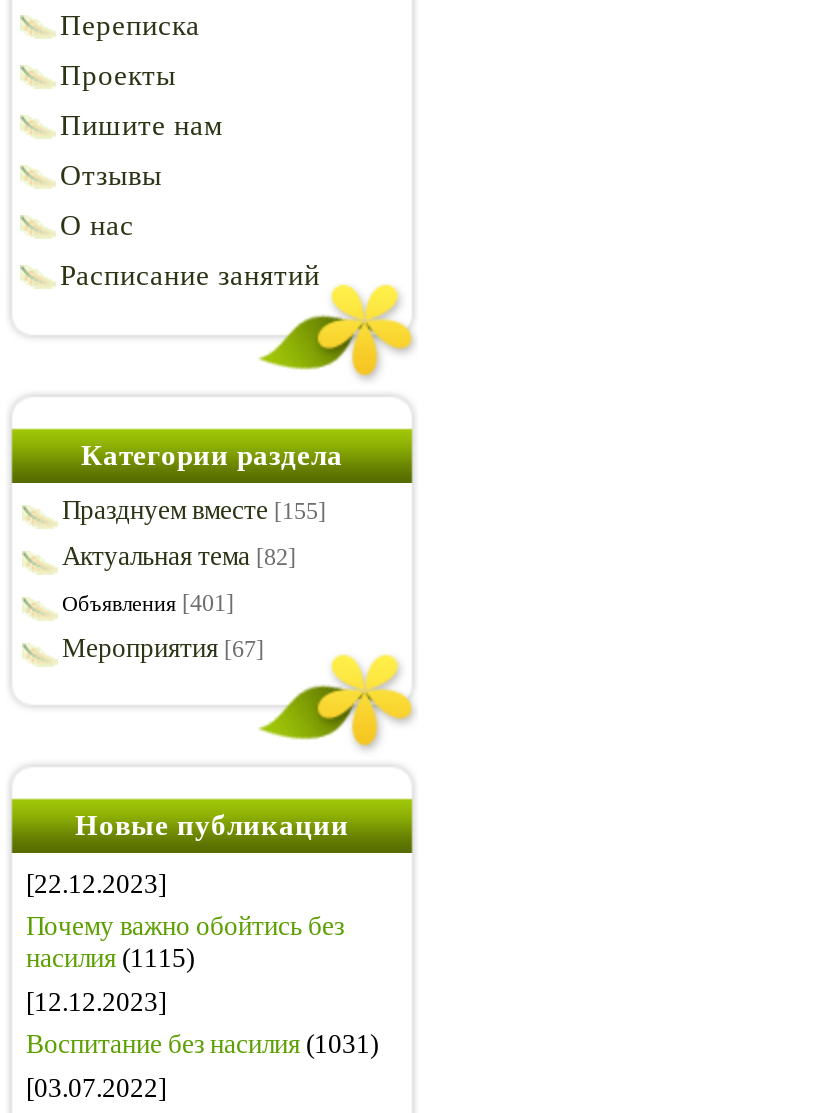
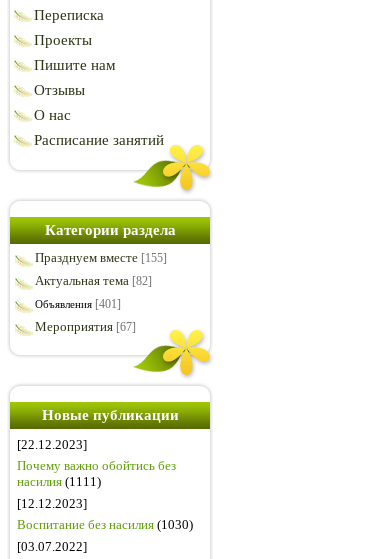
[26,943,194,973] насилия (1115) -> [17,474,101,489] насилия (1111)
[26,1029,378,1059] Воспитание без насилия (1031) -> [17,517,193,532] Воспитание без насилия (1030)

